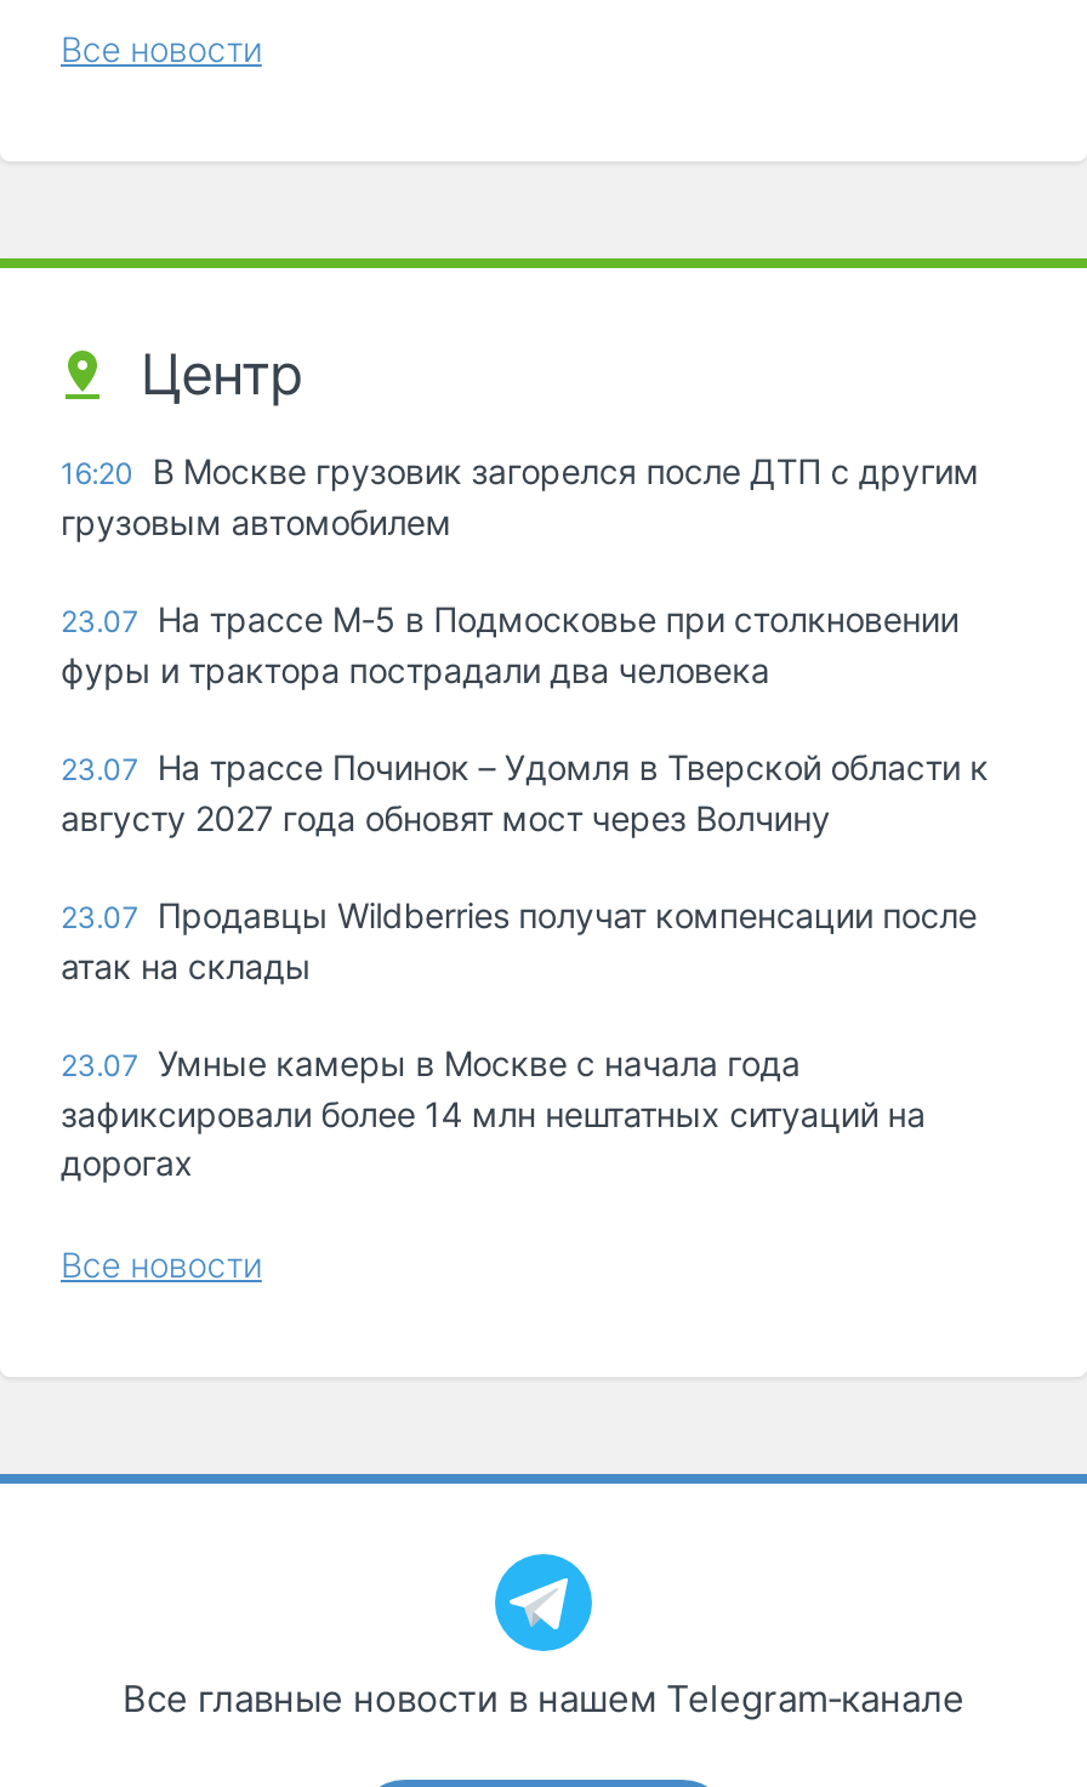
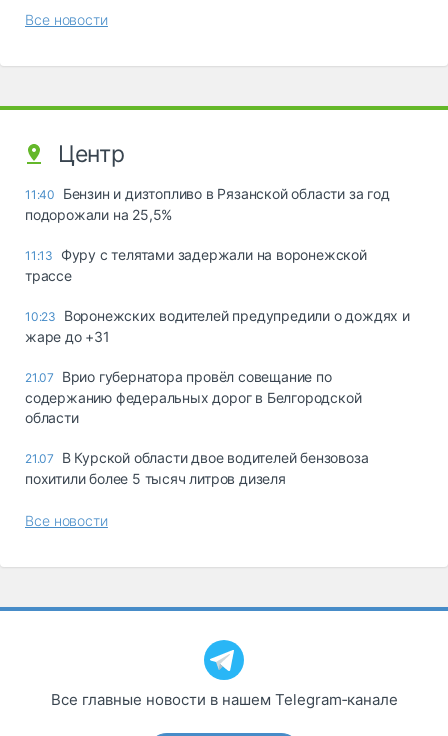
[61,450,979,543] 16:20 В Москве грузовик загорелся после ДТП с другим | грузовым автомобилем -> [25,185,390,223] 11:40 Бензин и дизтопливо в Рязанской области за год | подорожали на 25,5%
[61,598,958,691] 23.07 На трассе М-5 в Подмосковье при столкновении | фуры и трактора пострадали два человека -> [25,246,367,284] 11:13 Фуру с телятами задержали на воронежской | трассе
[61,746,988,839] 23.07 На трассе Починок – Удомля в Тверской области к | августу 2027 года обновят мост через Волчину -> [25,307,410,345] 10:23 Воронежских водителей предупредили о дождях и | жаре до +31
[61,894,977,987] 23.07 Продавцы Wildberries получат компенсации после | атак на склады -> [25,368,361,426] 21.07 Врио губернатора провёл совещание по | содержанию федеральных дорог в Белгородской | области
[61,1042,925,1183] 23.07 Умные камеры в Москве с начала года | зафиксировали более 14 млн нештатных ситуаций на | дорогах -> [25,449,368,487] 21.07 В Курской области двое водителей бензовоза | похитили более 5 тысяч литров дизеля

